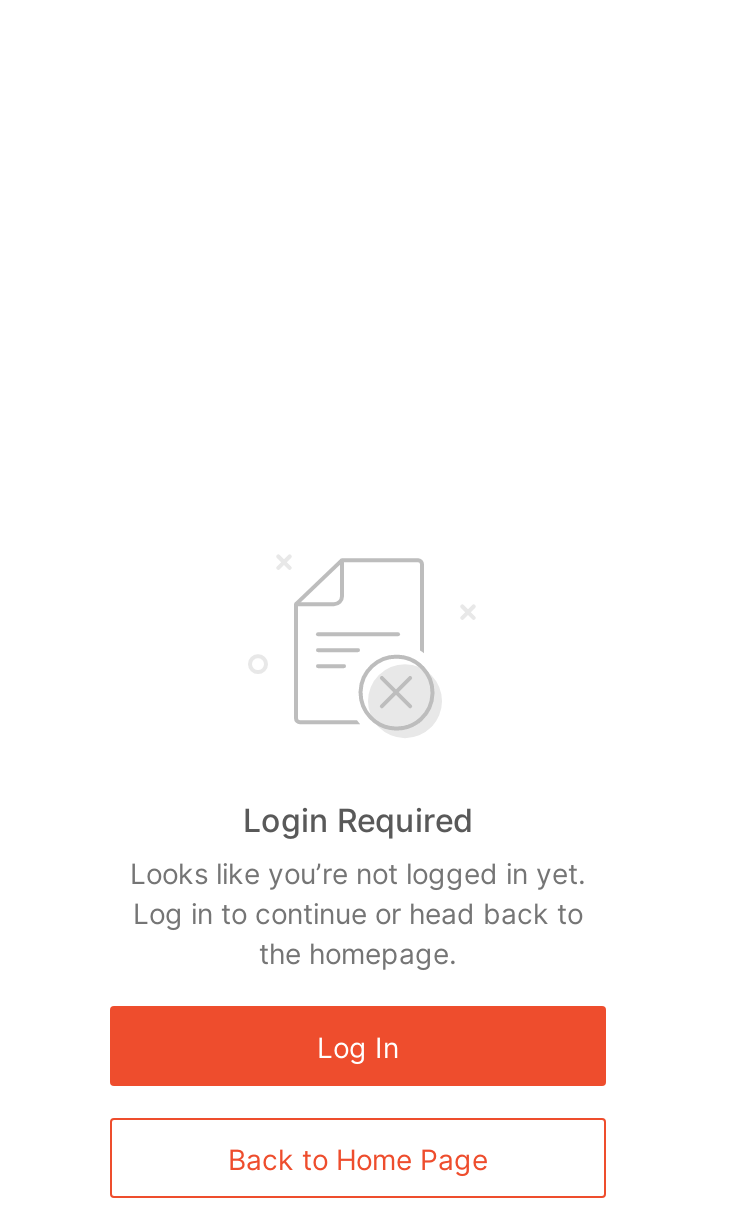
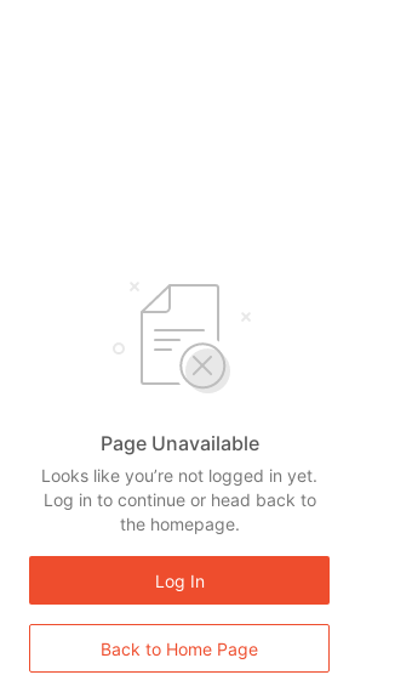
[243,800,473,840] Login Required -> [100,431,259,455] Page Unavailable

